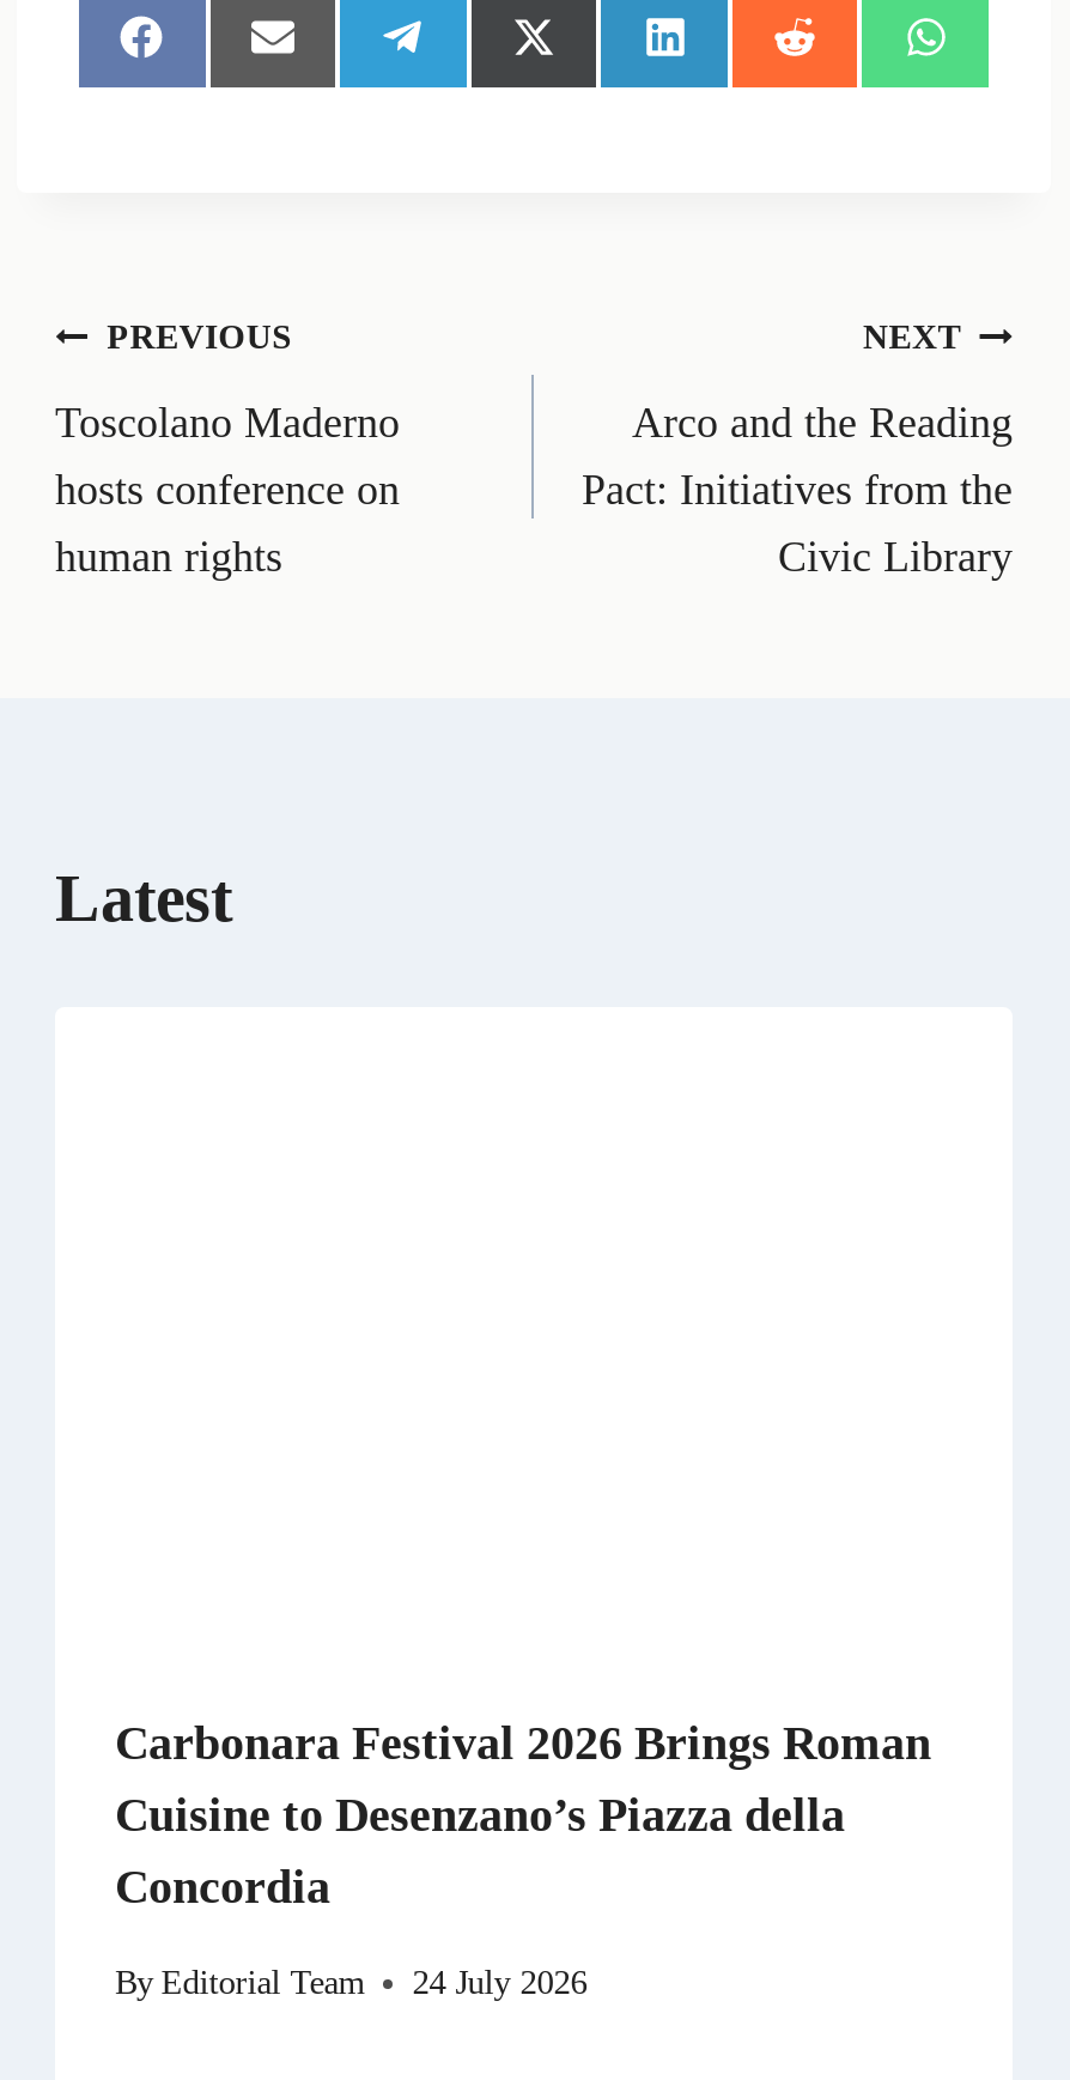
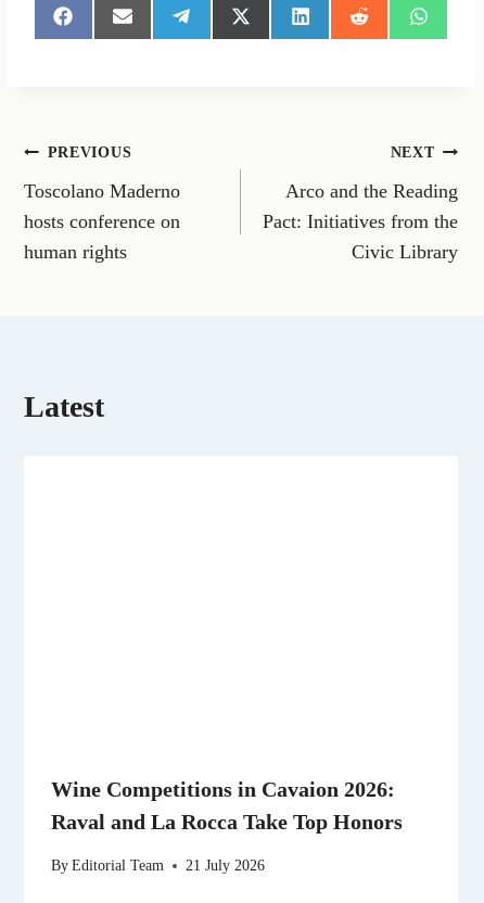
[115,1716,931,1912] Carbonara Festival 2026 Brings Roman | Cuisine to Desenzano’s Piazza della | Concordia -> [51,777,403,834] Wine Competitions in Cavaion 2026: | Raval and La Rocca Take Top Honors
[115,1964,587,2002] By Editorial Team 24 July 2026 -> [51,857,265,874] By Editorial Team 21 July 2026

